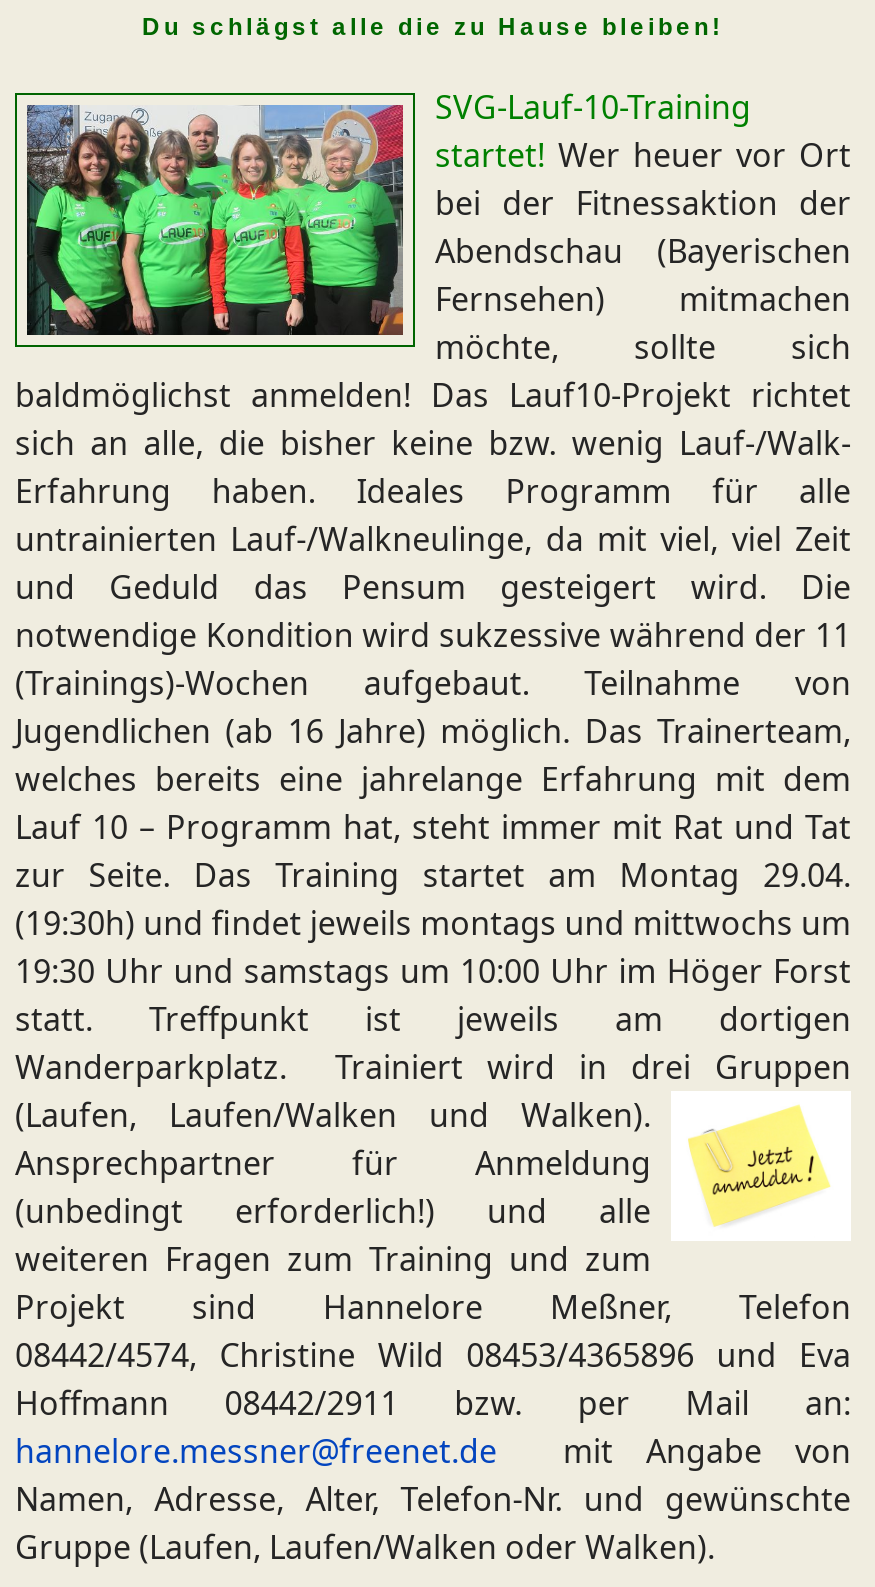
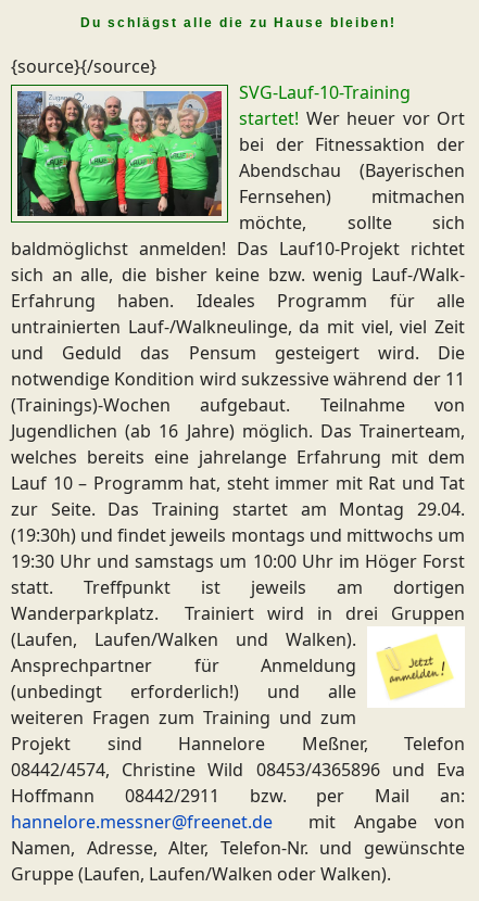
none -> [11,54,156,78] {source}{/source}

